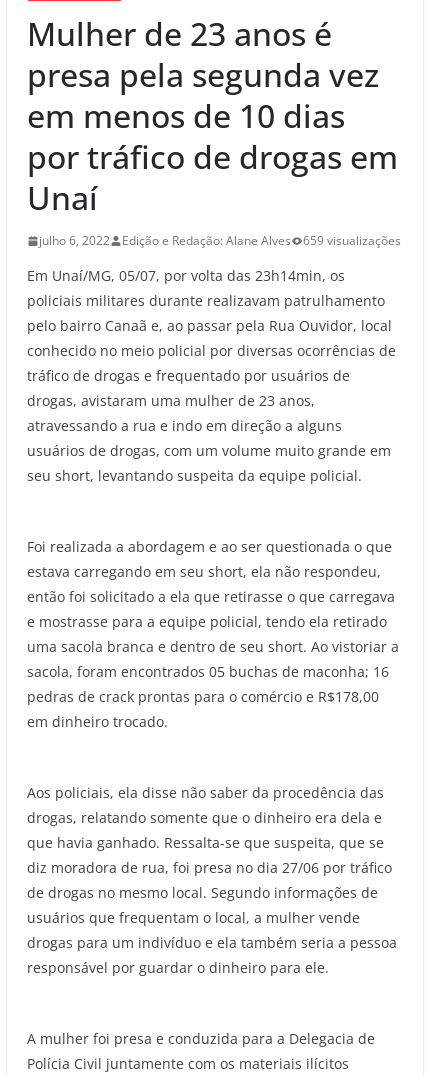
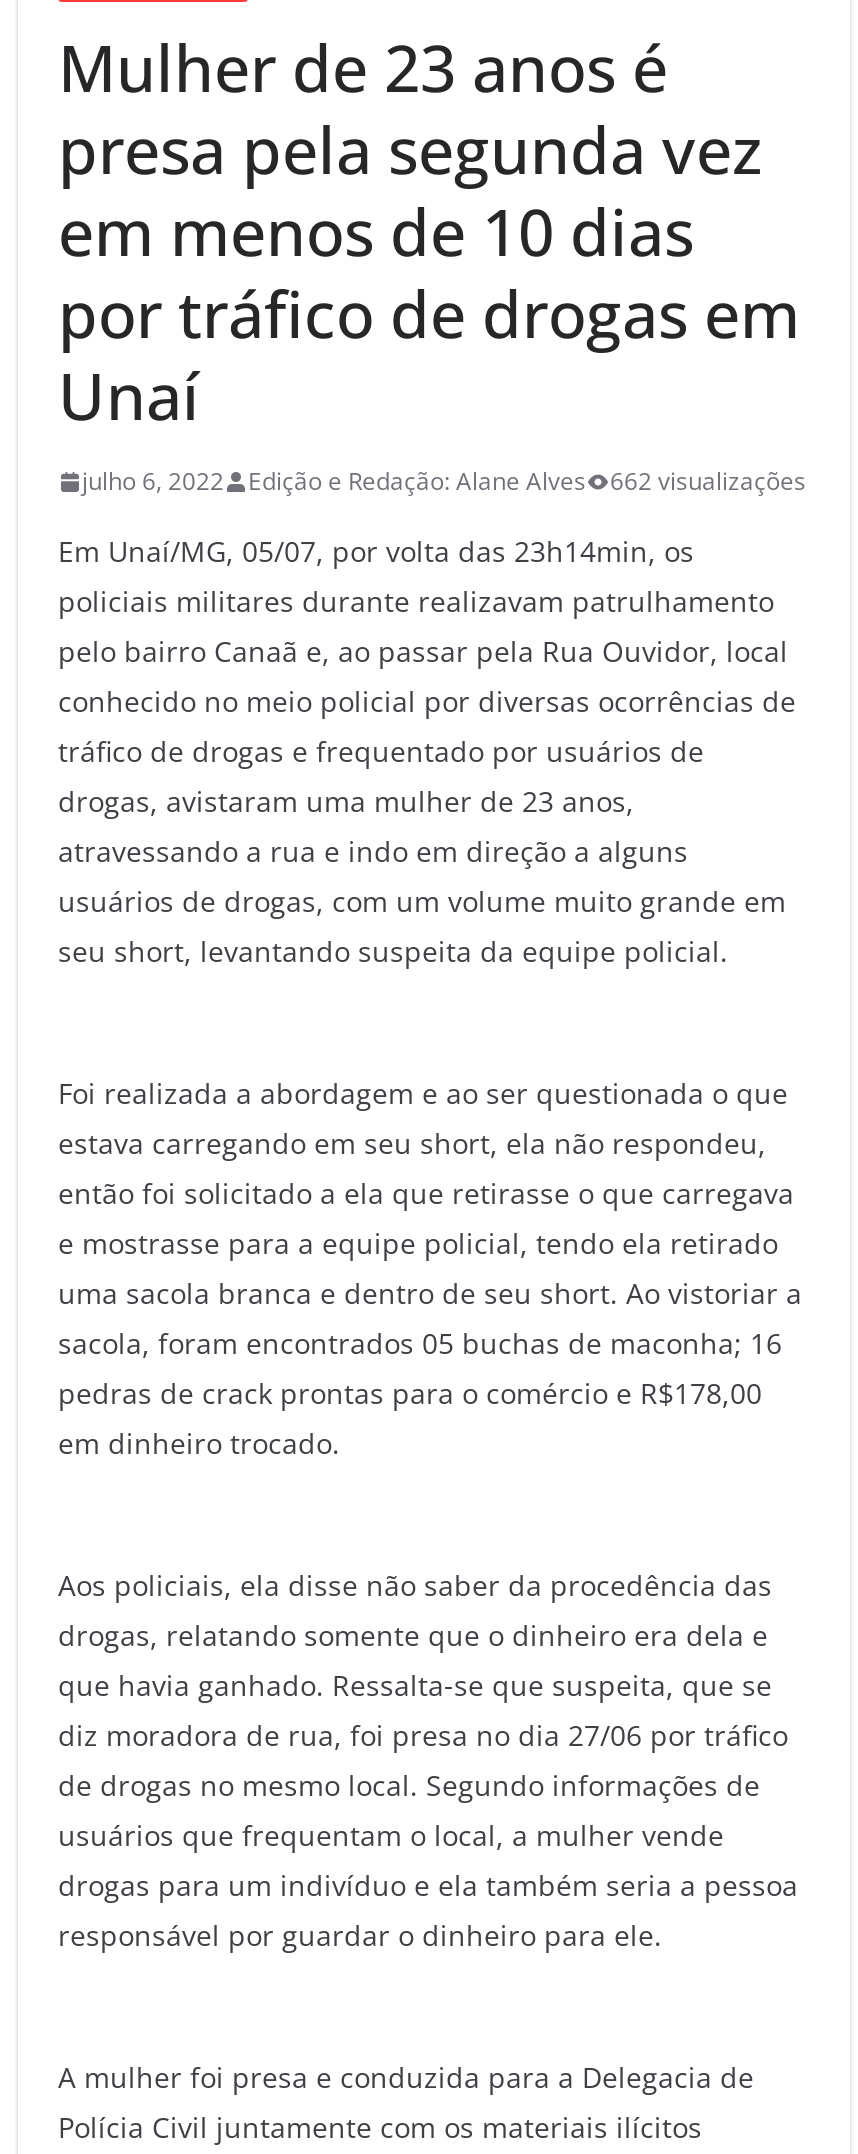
[303,232,401,249] 659 visualizações -> [610,465,806,499] 662 visualizações

